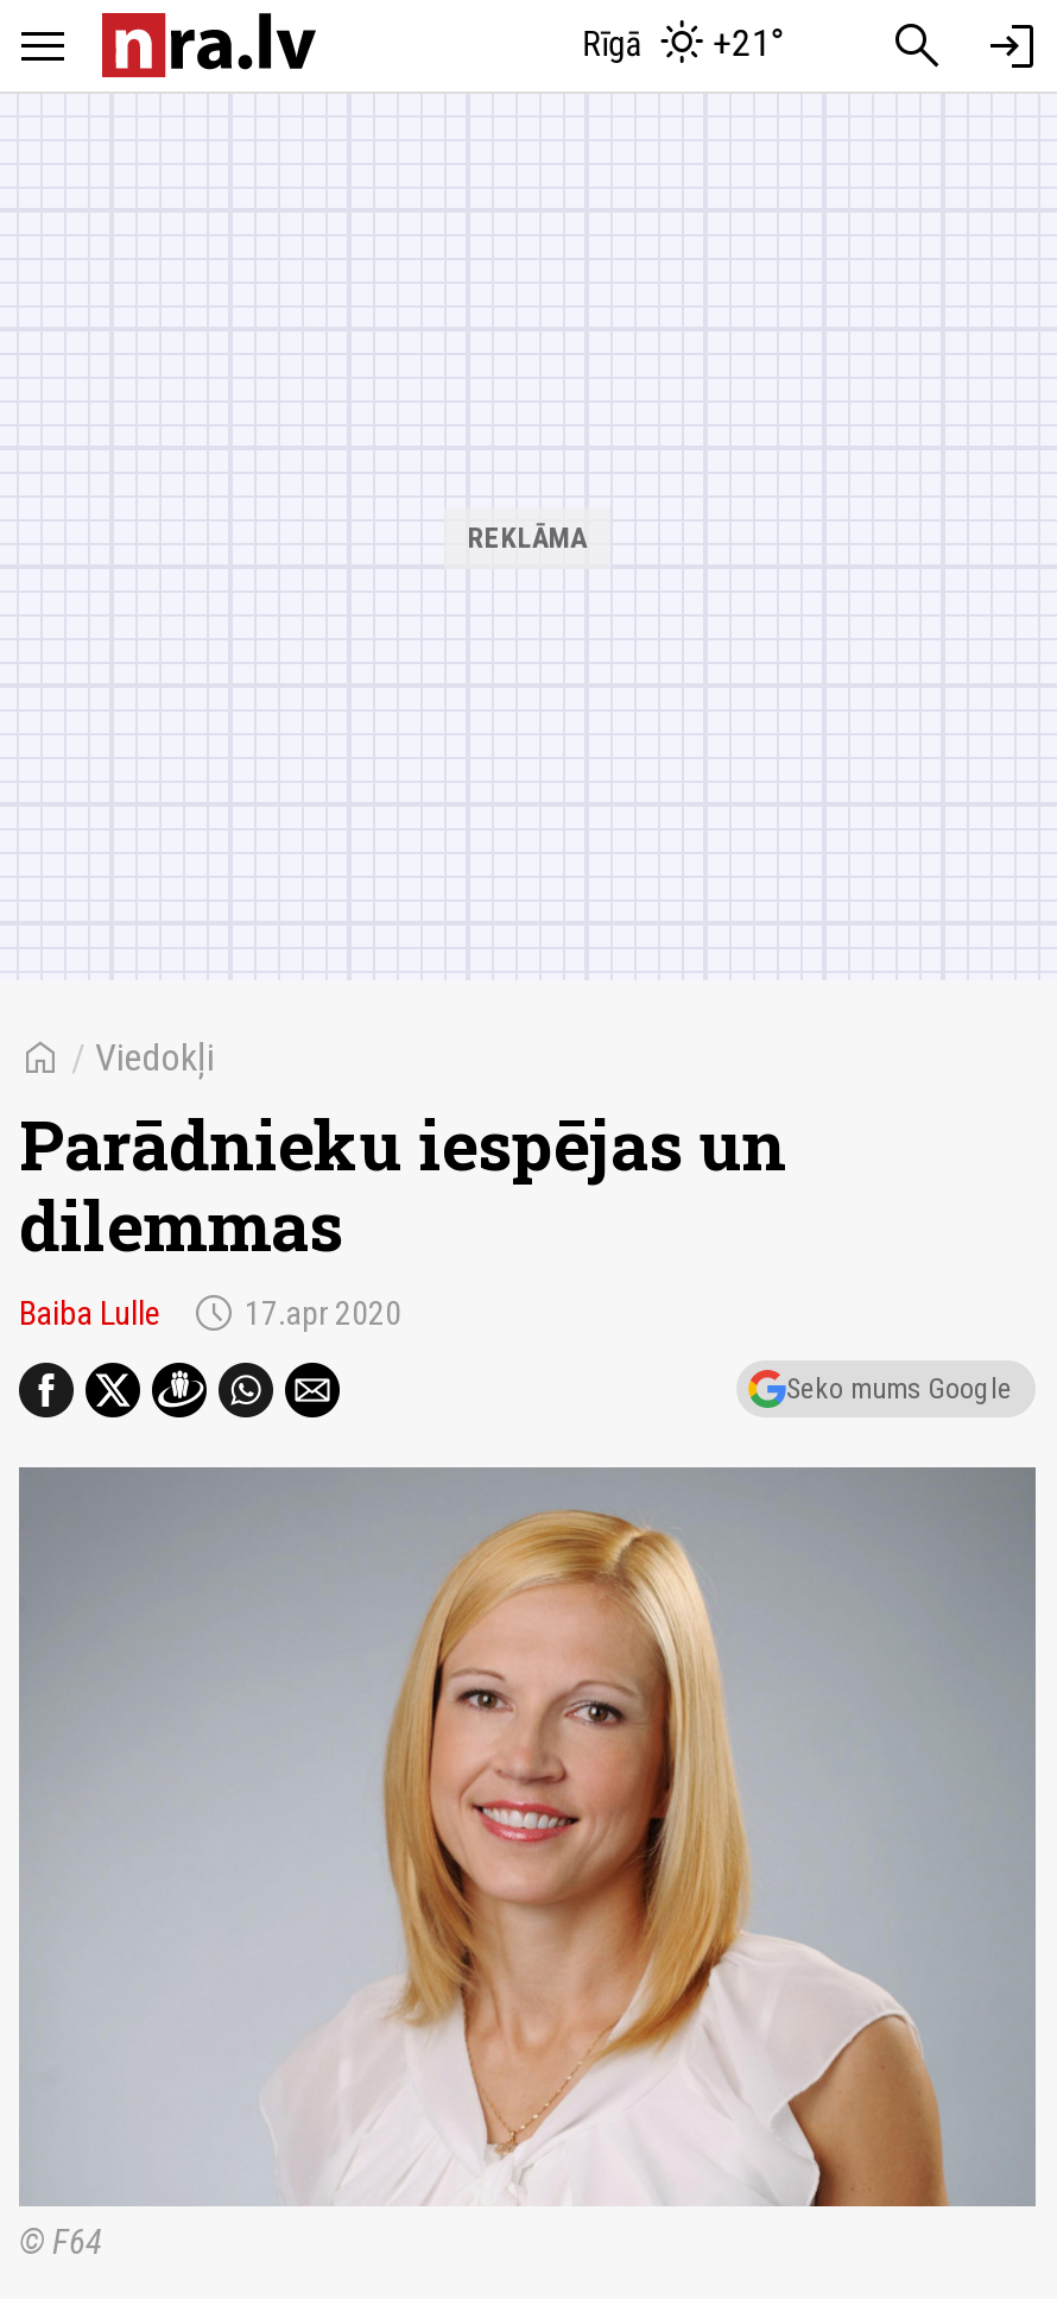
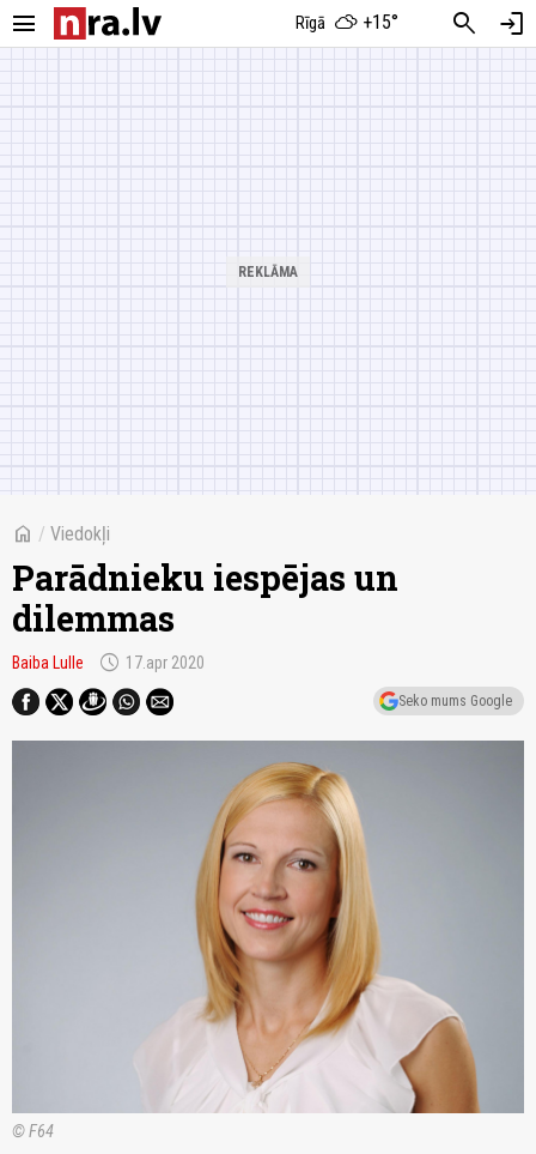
[582,20,784,65] Rīgā +21° -> [295,11,398,34] Rīgā +15°

